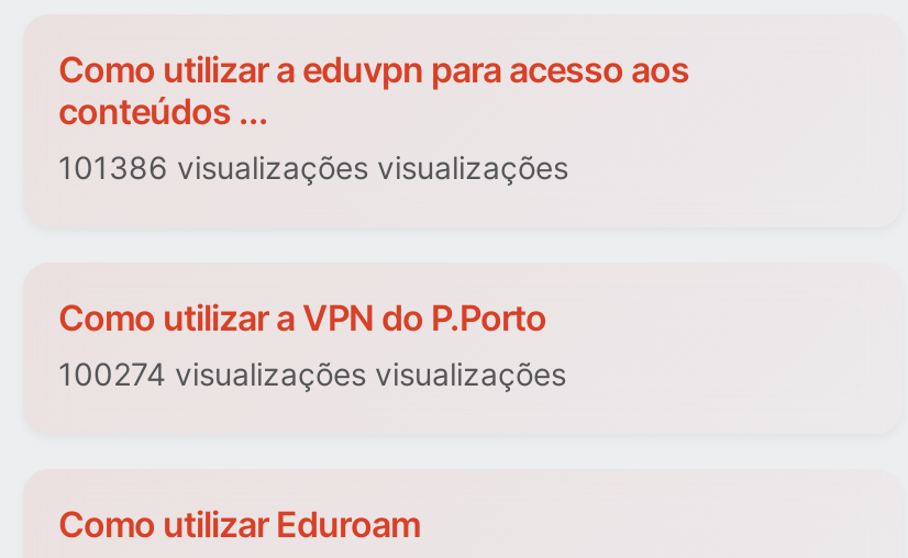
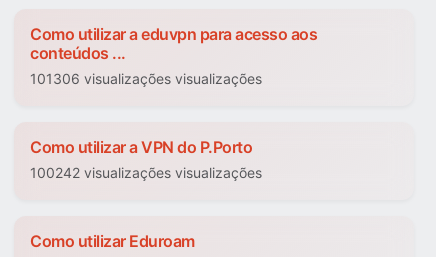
[58,149,568,187] 101386 visualizações visualizações -> [30,70,262,87] 101306 visualizações visualizações
[58,356,566,393] 100274 visualizações visualizações -> [30,164,262,181] 100242 visualizações visualizações

